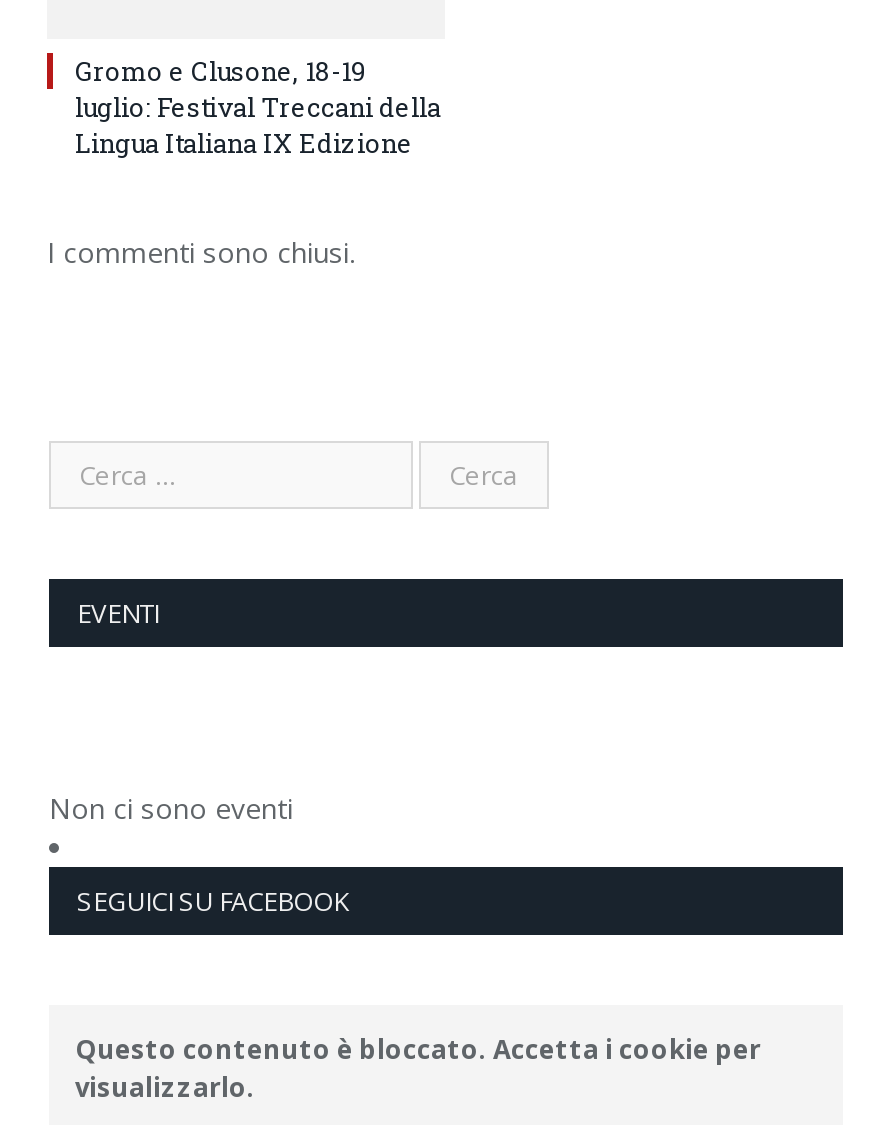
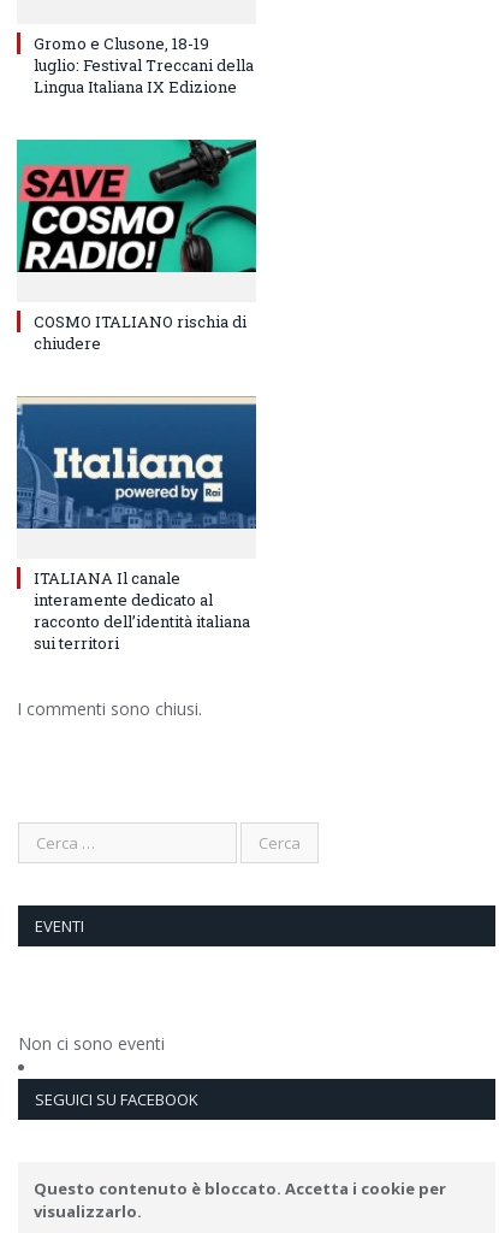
none -> [16,138,257,354] [image] | COSMO ITALIANO rischia di | chiudere
none -> [16,396,257,654] [image] | ITALIANA Il canale | interamente dedicato al | racconto dell’identità italiana | sui territori

